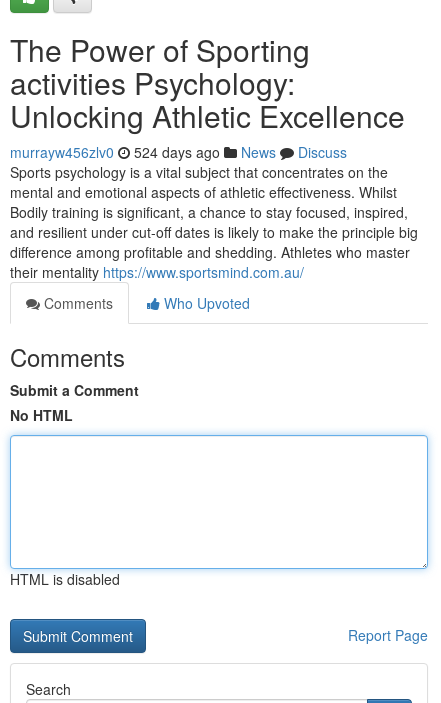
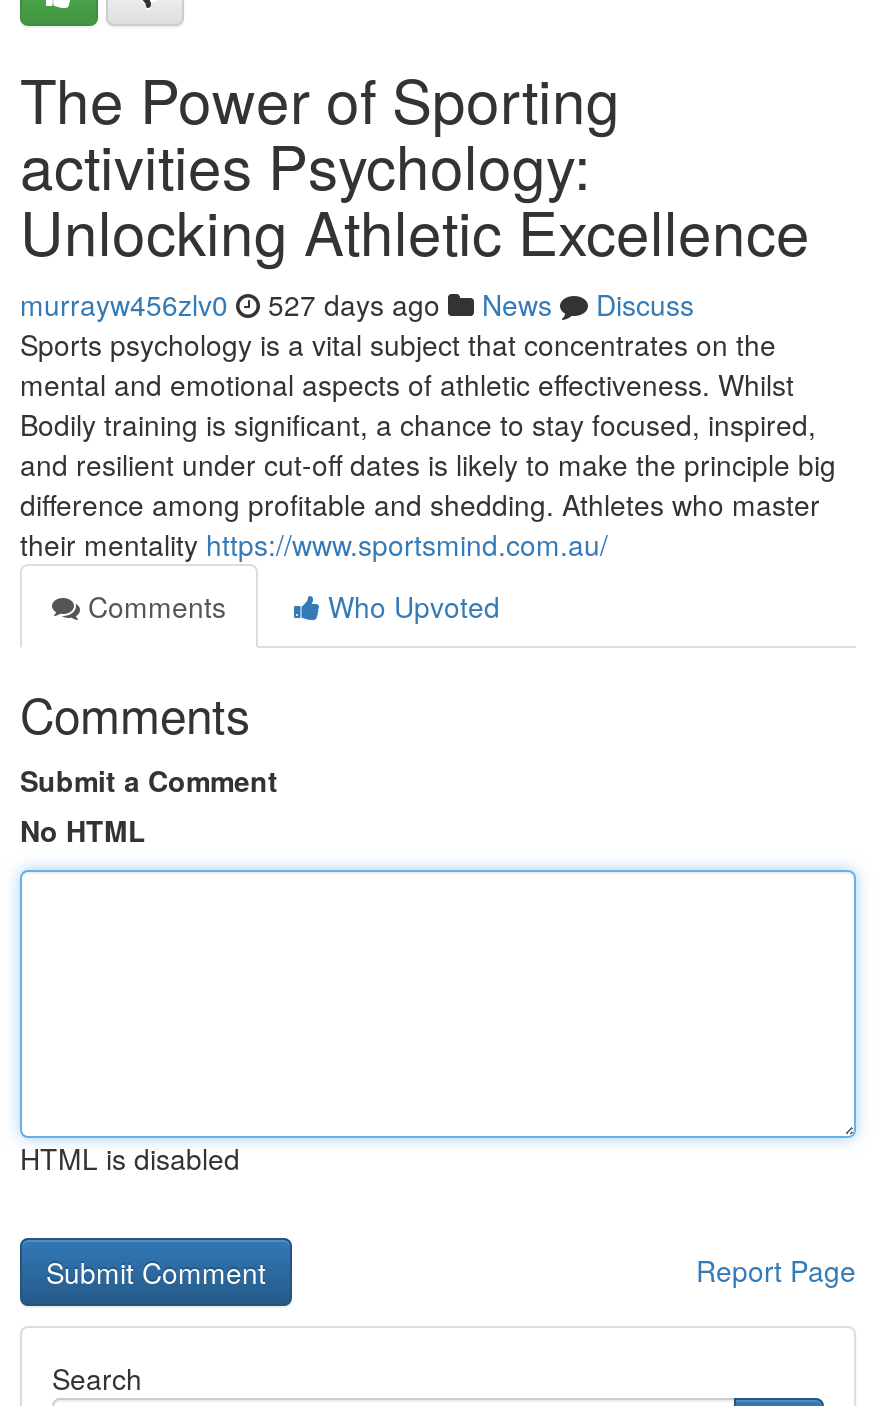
[10,142,347,162] murrayw456zlv0 524 days ago News Discuss -> [20,284,694,324] murrayw456zlv0 527 days ago News Discuss

